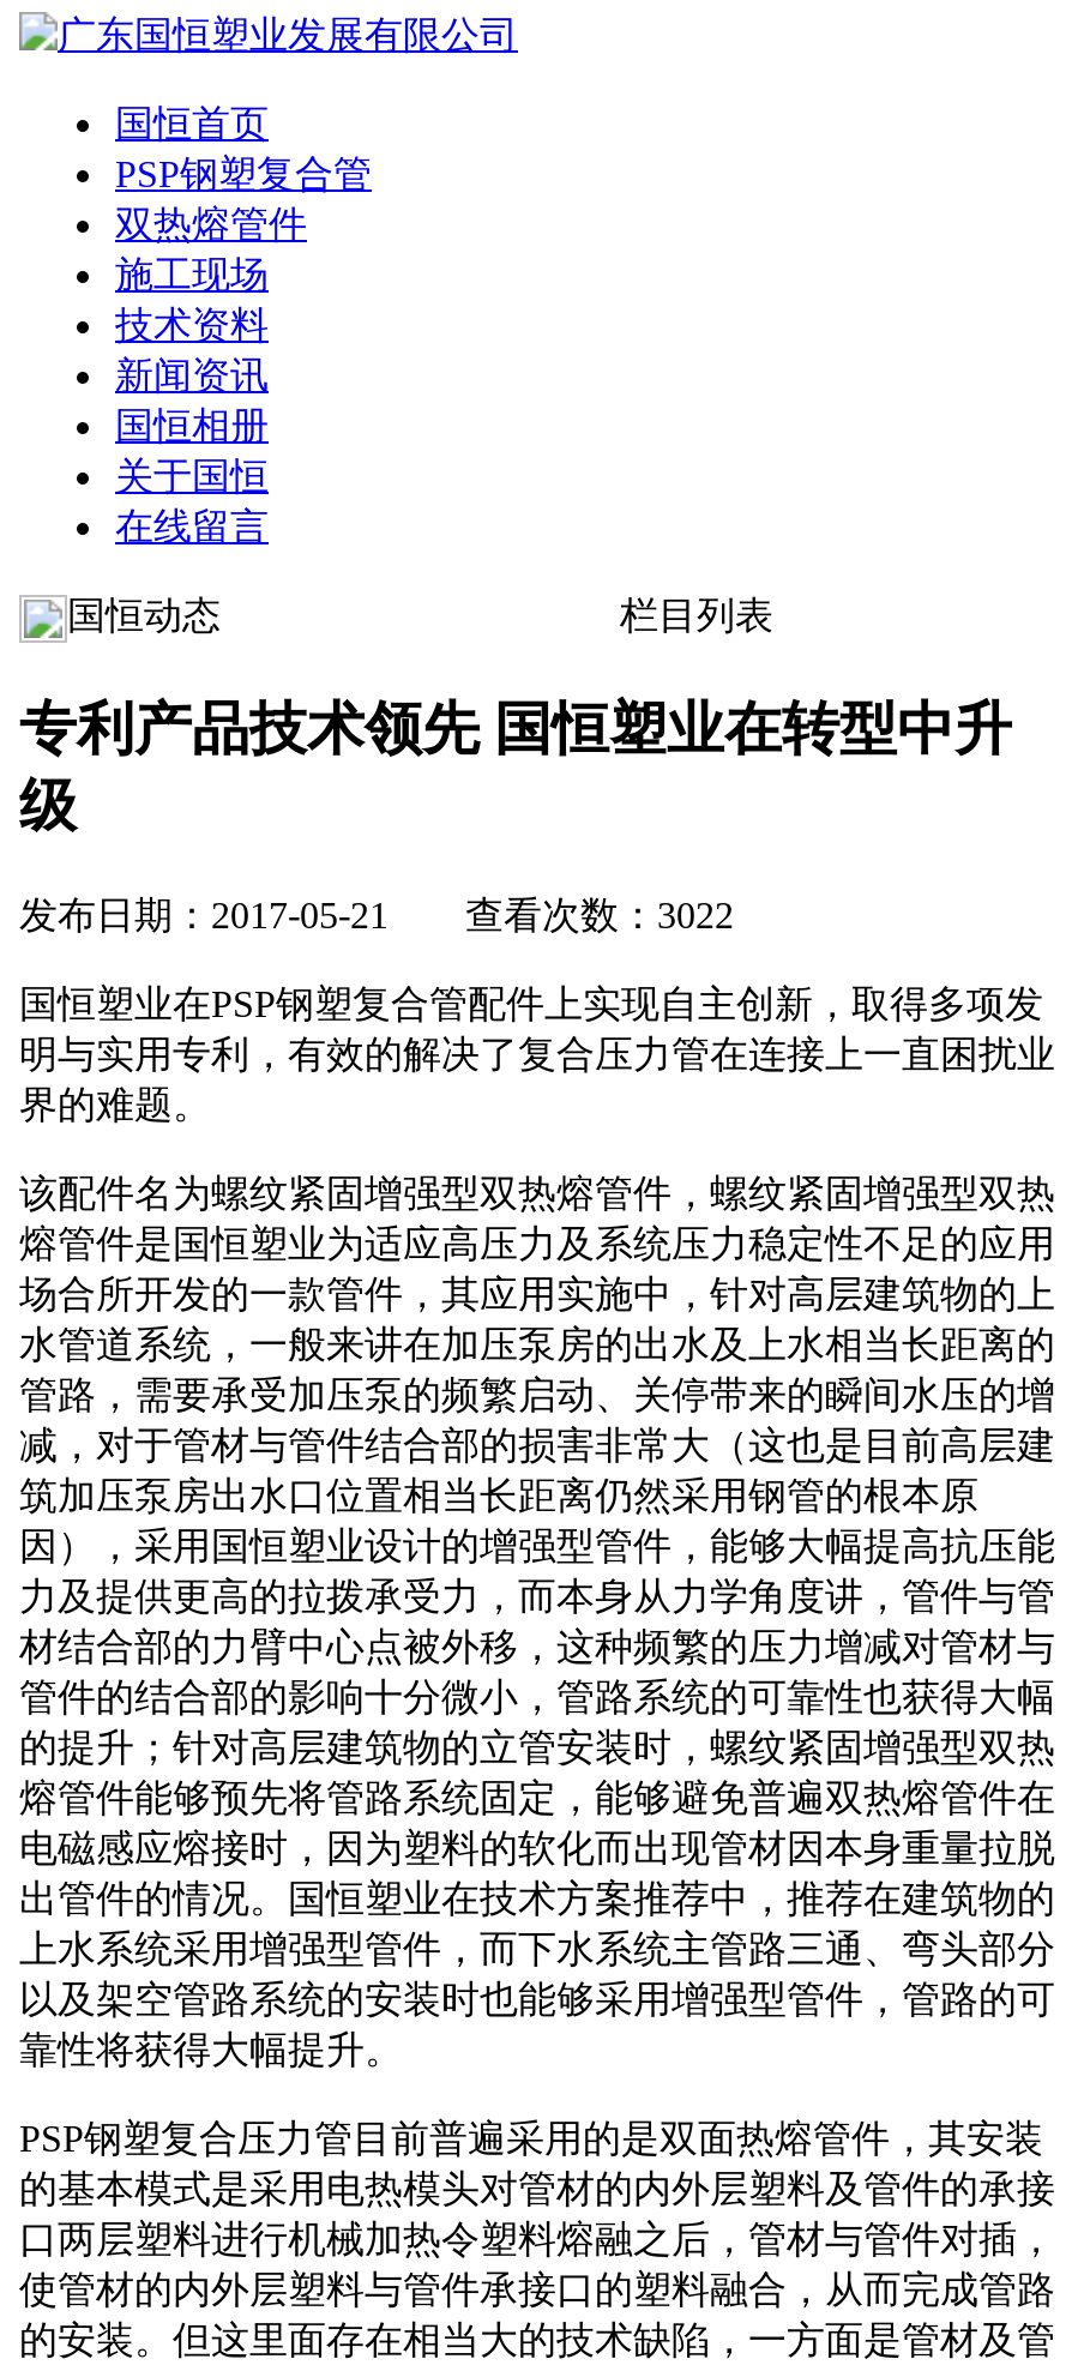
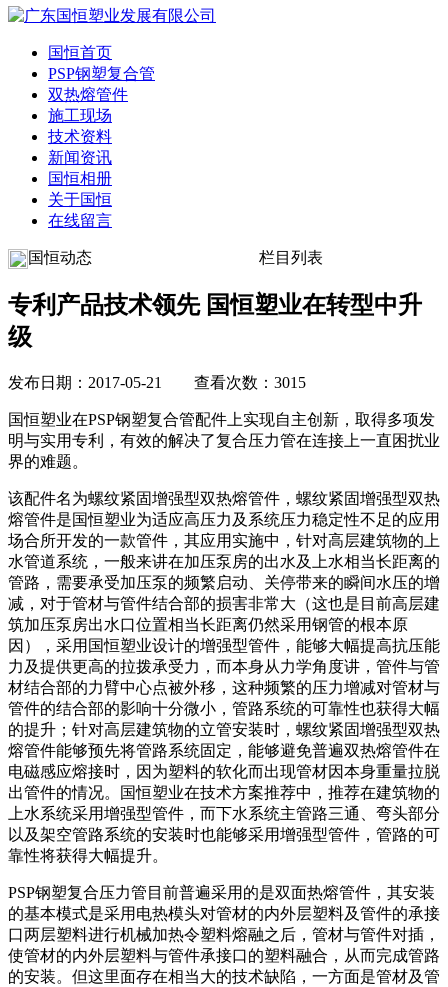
[19,894,734,935] 发布日期：2017-05-21 查看次数：3022 -> [8,374,306,391] 发布日期：2017-05-21 查看次数：3015

